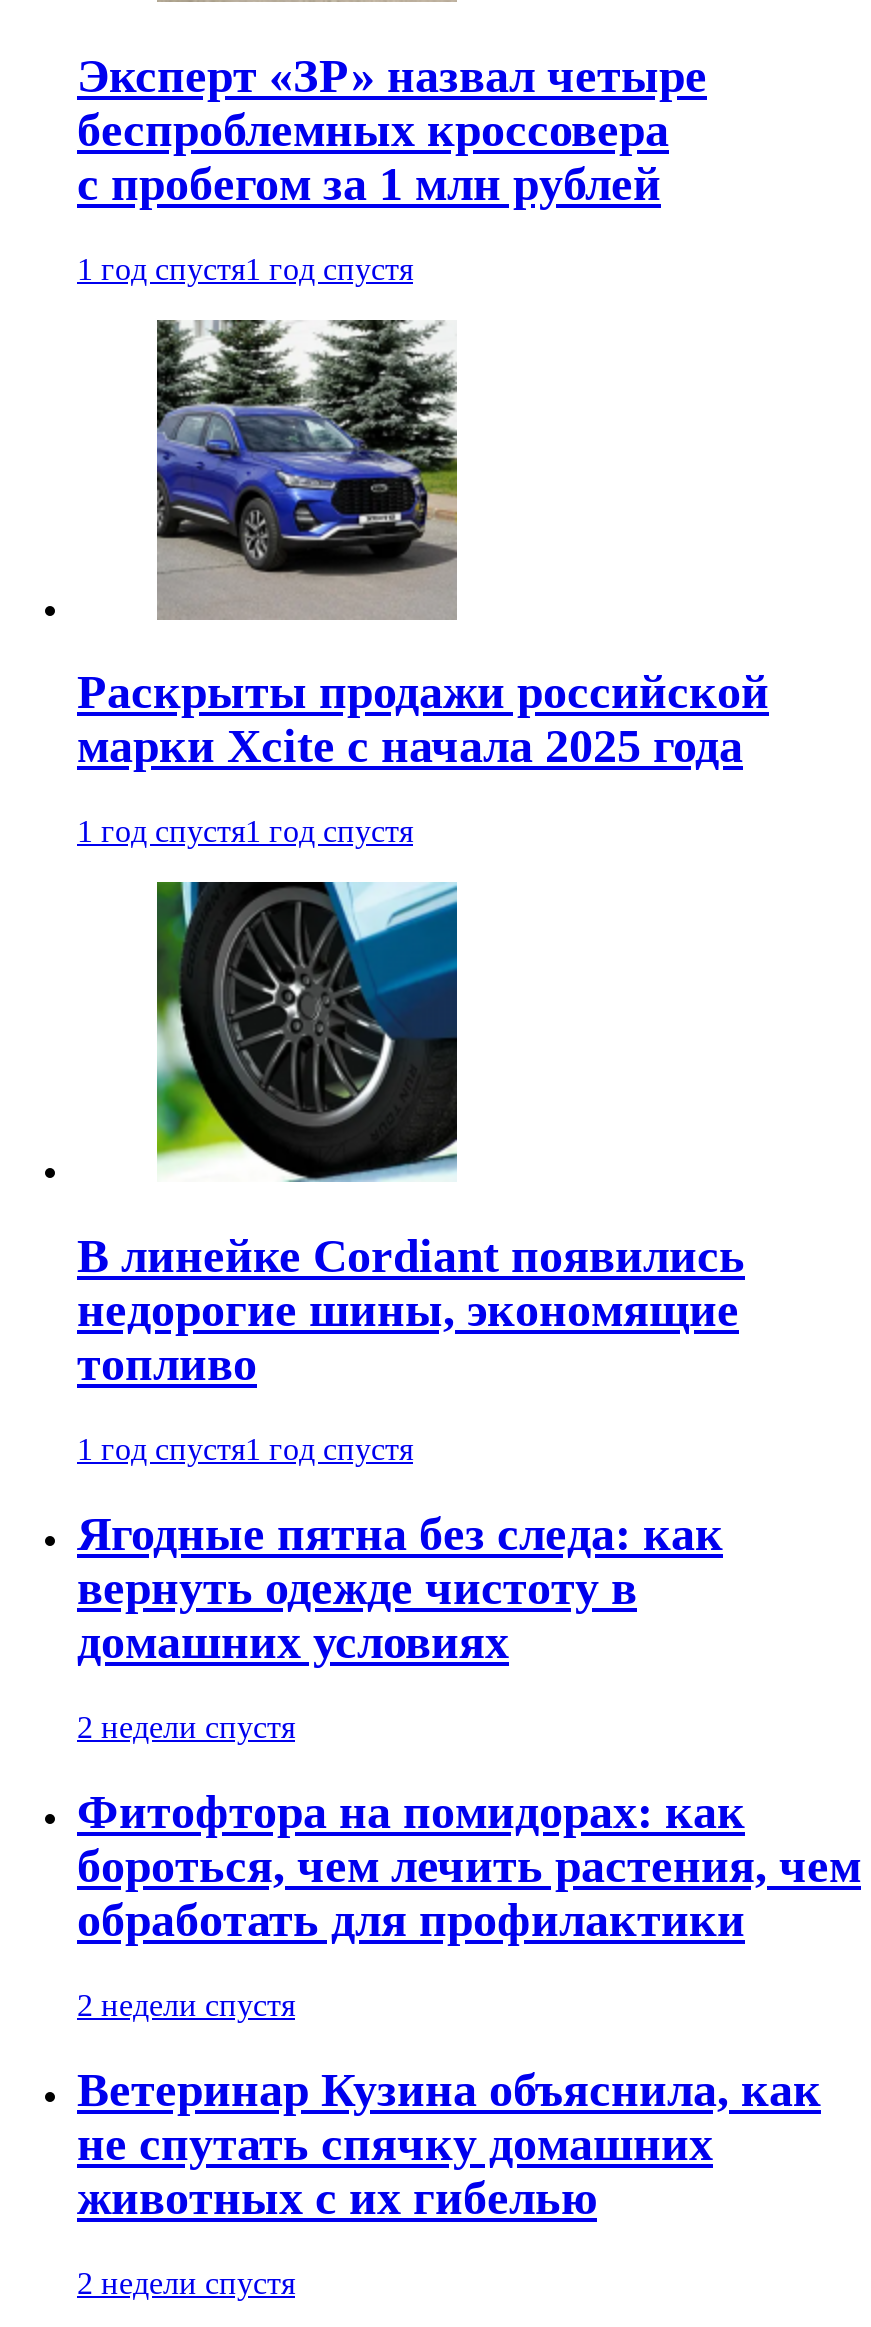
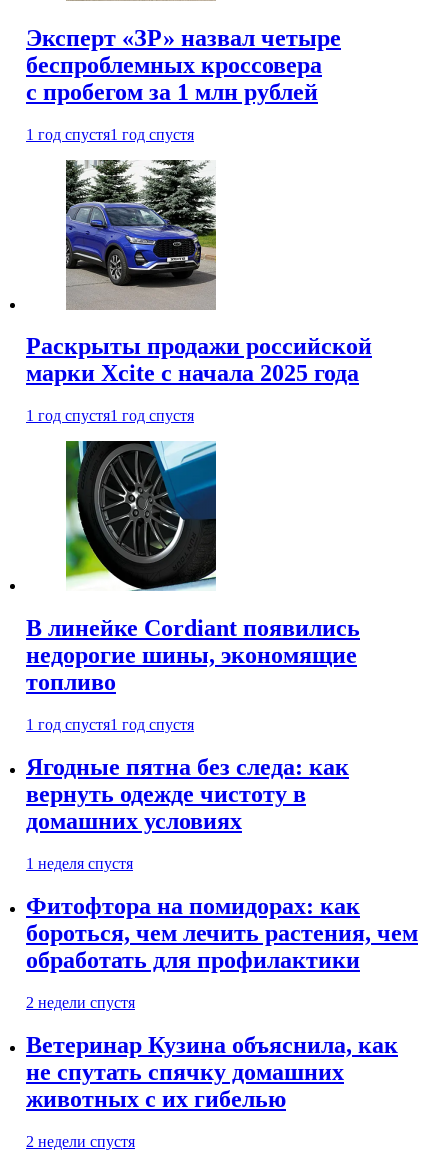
[77,1710,295,1744] 2 недели спустя -> [26,855,133,872] 1 неделя спустя

